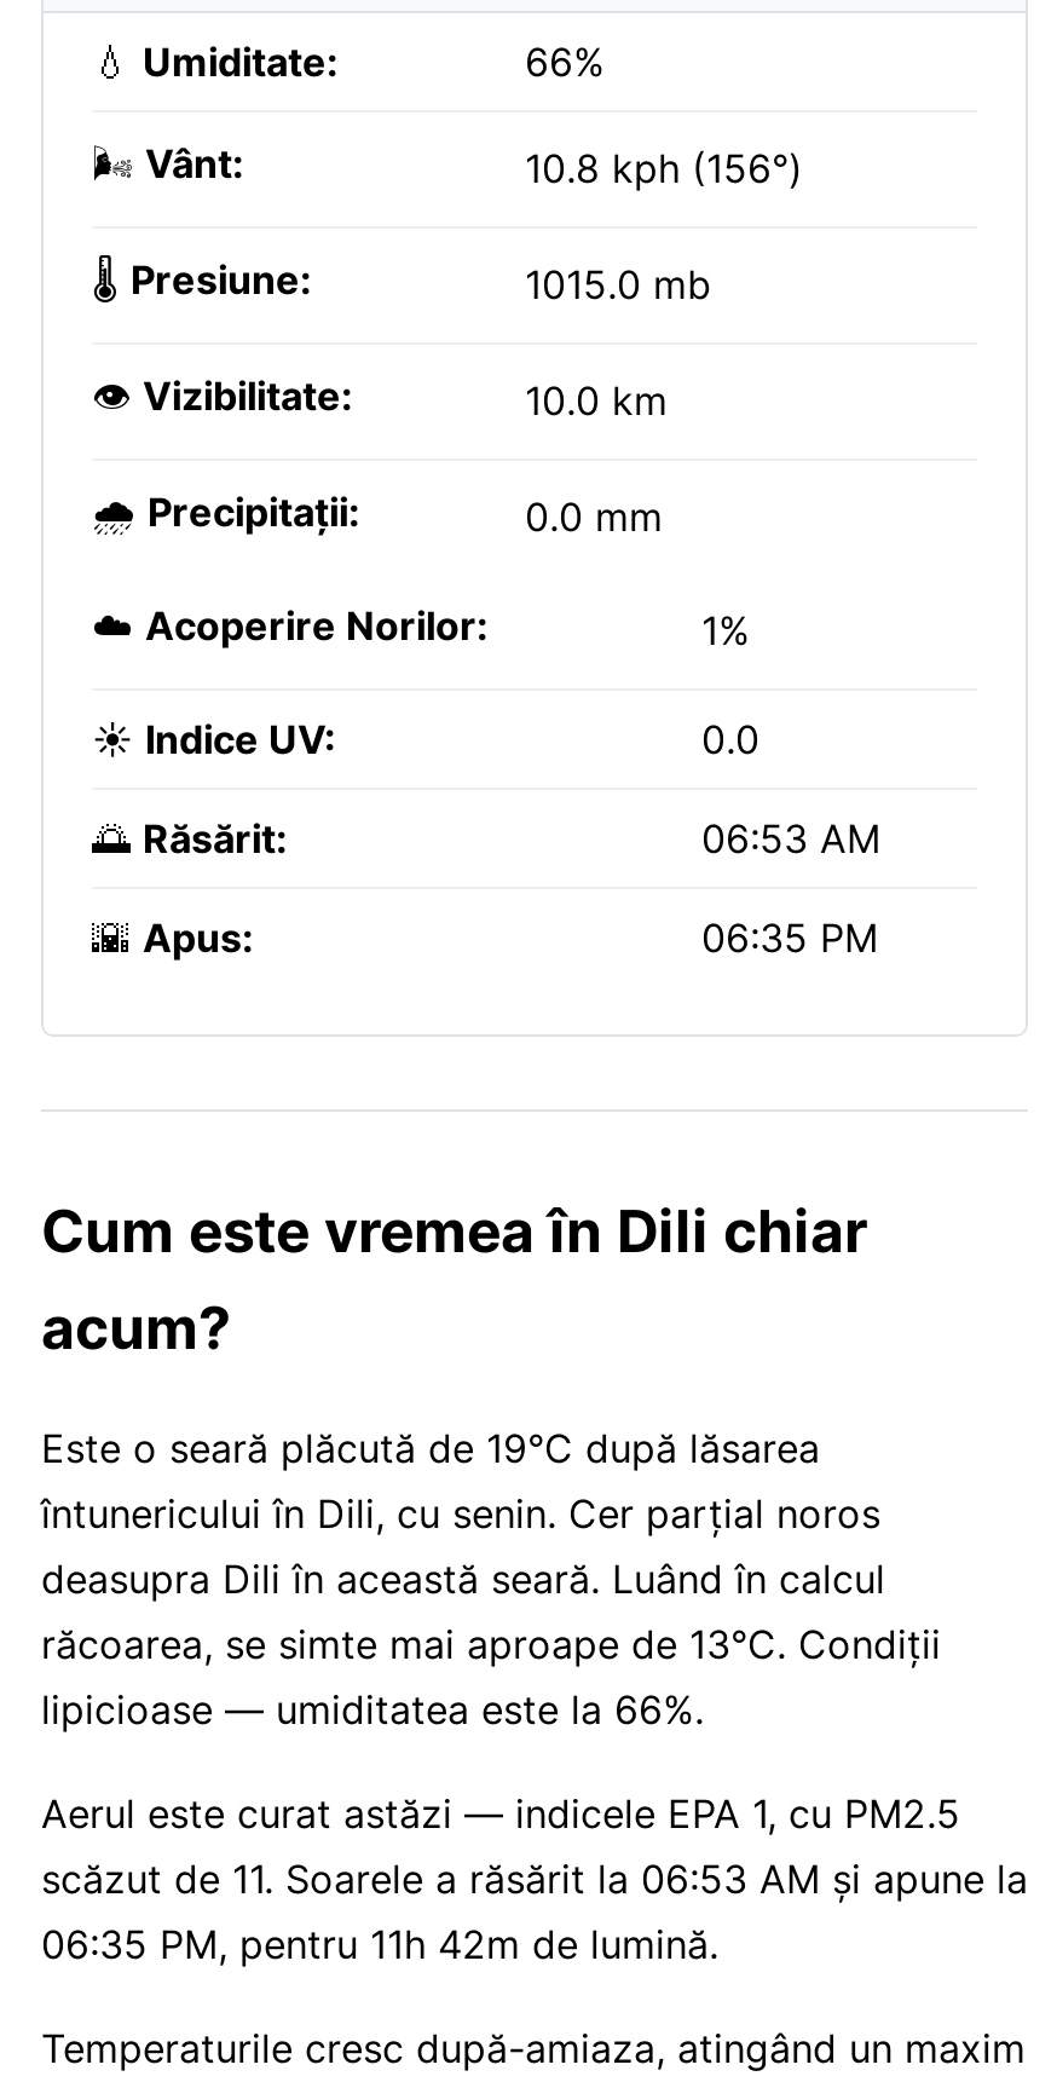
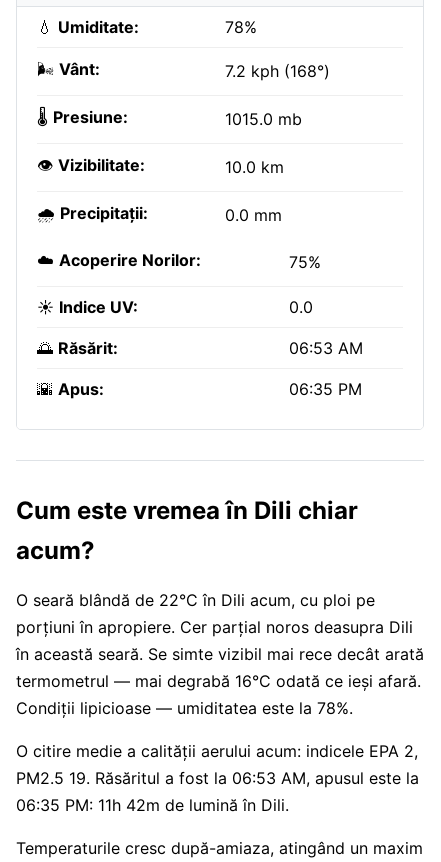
[525,38,605,86] 66% -> [225,17,257,37] 78%
[525,144,803,192] 10.8 kph (156°) -> [225,61,330,81] 7.2 kph (168°)
[701,606,750,654] 1% -> [289,252,321,272] 75%
[41,1424,941,1734] Este o seară plăcută de 19°C după lăsarea | întunericului în Dili, cu senin. Cer parțial noros | deasupra Dili în această seară. Luând în calcul | răcoarea, se simte mai aproape de 13°C. Condiții | lipicioase — umiditatea este la 66%. -> [16,590,424,718] O seară blândă de 22°C în Dili acum, cu ploi pe | porţiuni în apropiere. Cer parțial noros deasupra Dili | în această seară. Se simte vizibil mai rece decât arată | termometrul — mai degrabă 16°C odată ce ieși afară. | Condiții lipicioase — umiditatea este la 78%.
[41,1789,1028,1968] Aerul este curat astăzi — indicele EPA 1, cu PM2.5 | scăzut de 11. Soarele a răsărit la 06:53 AM și apune la | 06:35 PM, pentru 11h 42m de lumină. -> [16,741,419,815] O citire medie a calității aerului acum: indicele EPA 2, | PM2.5 19. Răsăritul a fost la 06:53 AM, apusul este la | 06:35 PM: 11h 42m de lumină în Dili.

